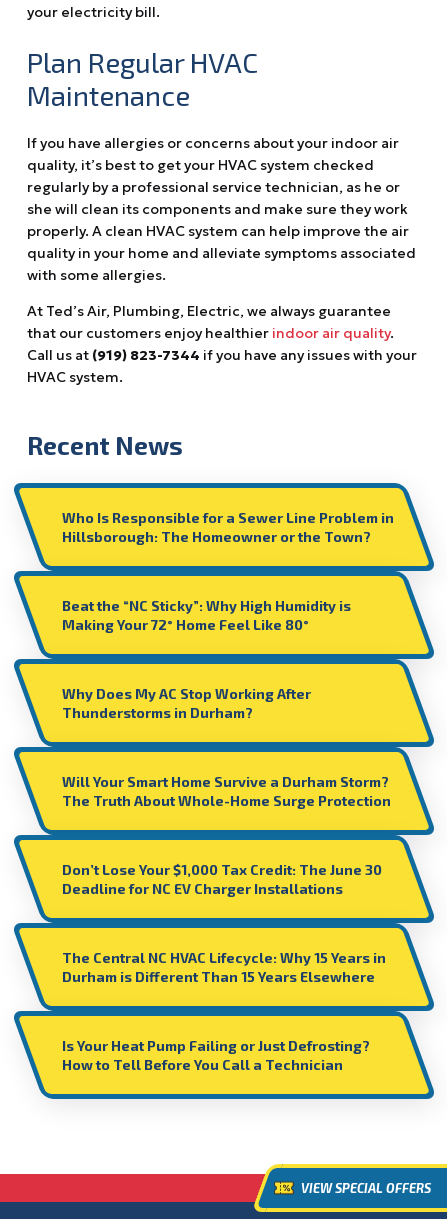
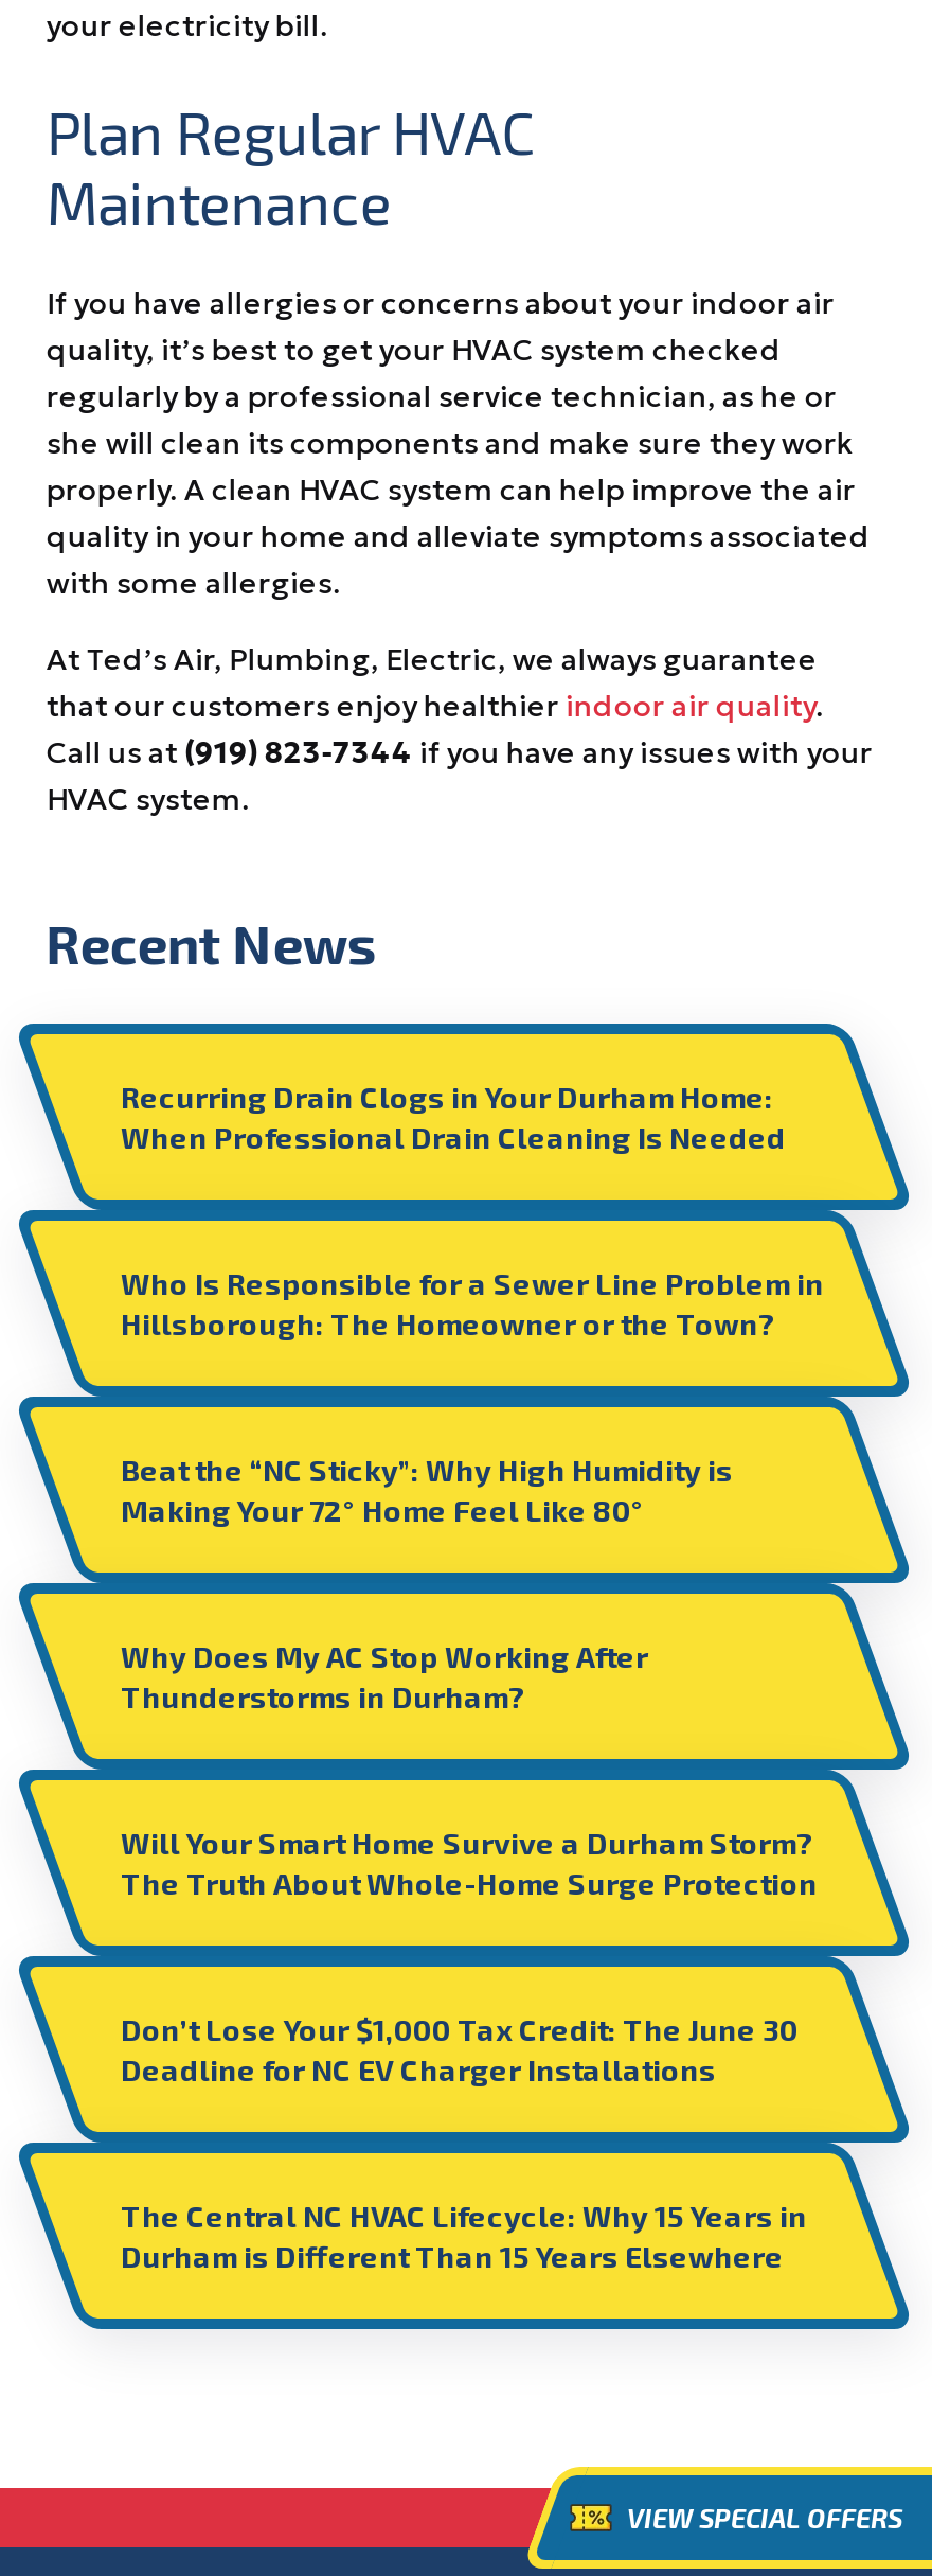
none -> [121,1079,786,1155] Recurring Drain Clogs in Your Durham Home: | When Professional Drain Cleaning Is Needed
moved [62,509,394,985] -> [121,1265,824,2274]: Who Is Responsible for a Sewer Line Problem in | Hillsborough: The Homeowner or the Town? | Beat the “NC Sticky”: Why High Humidity is | ... | The Central NC HVAC Lifecycle: Why 15 Years in | Durham is Different Than 15 Years Elsewhere
[62,1037,370,1073] Is Your Heat Pump Failing or Just Defrosting? | How to Tell Before You Call a Technician -> none

